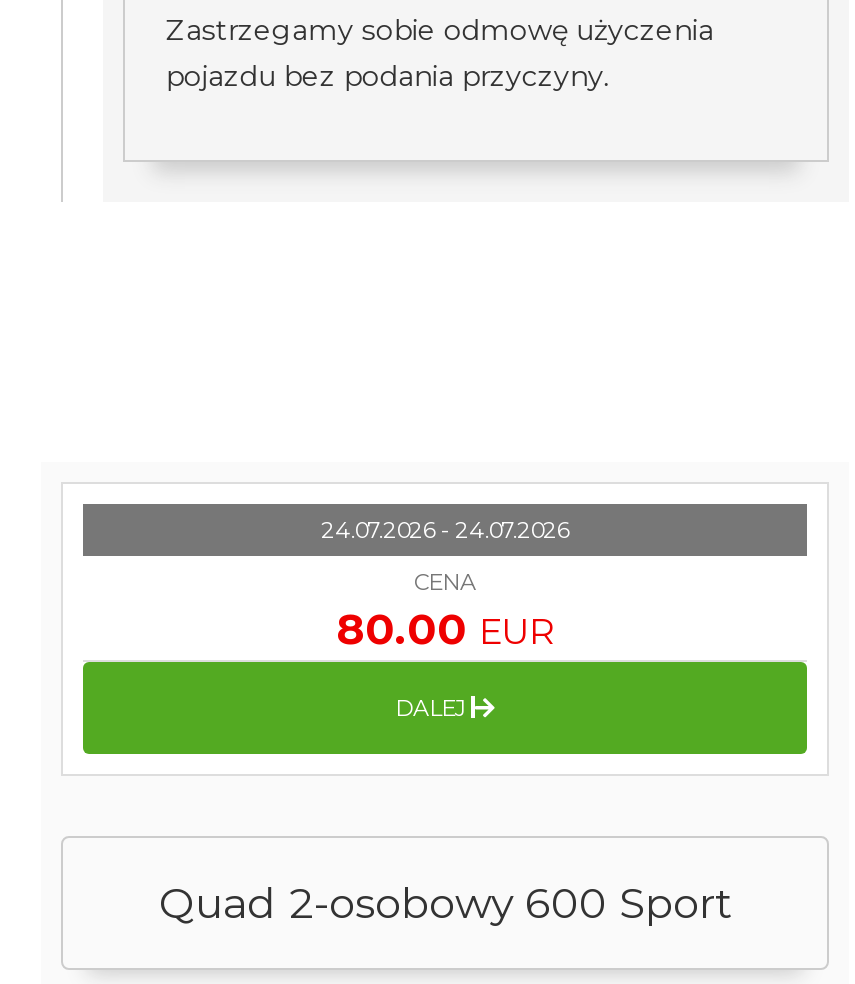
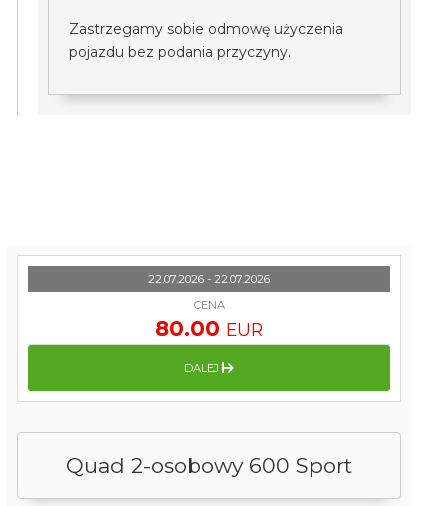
[321,516,569,544] 24.07.2026 - 24.07.2026 -> [148,272,270,286] 22.07.2026 - 22.07.2026

